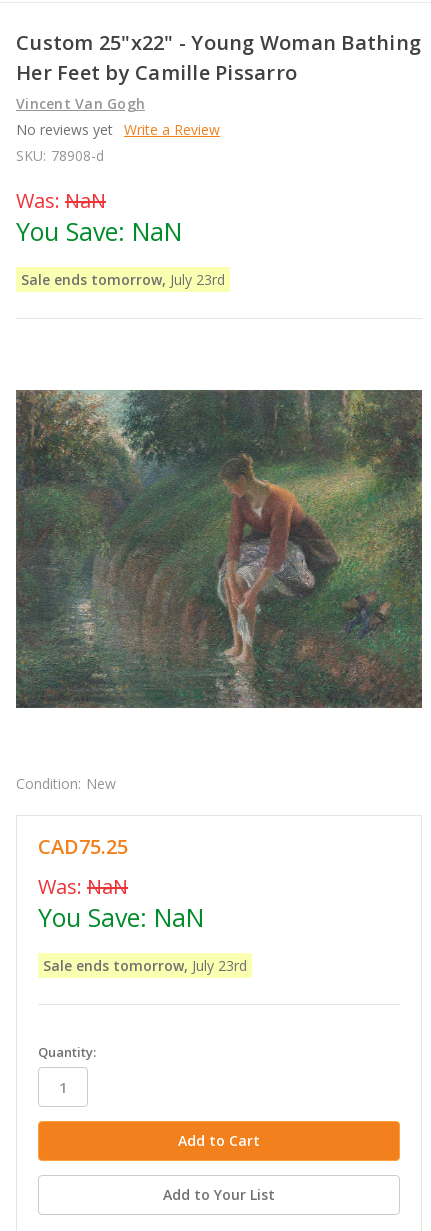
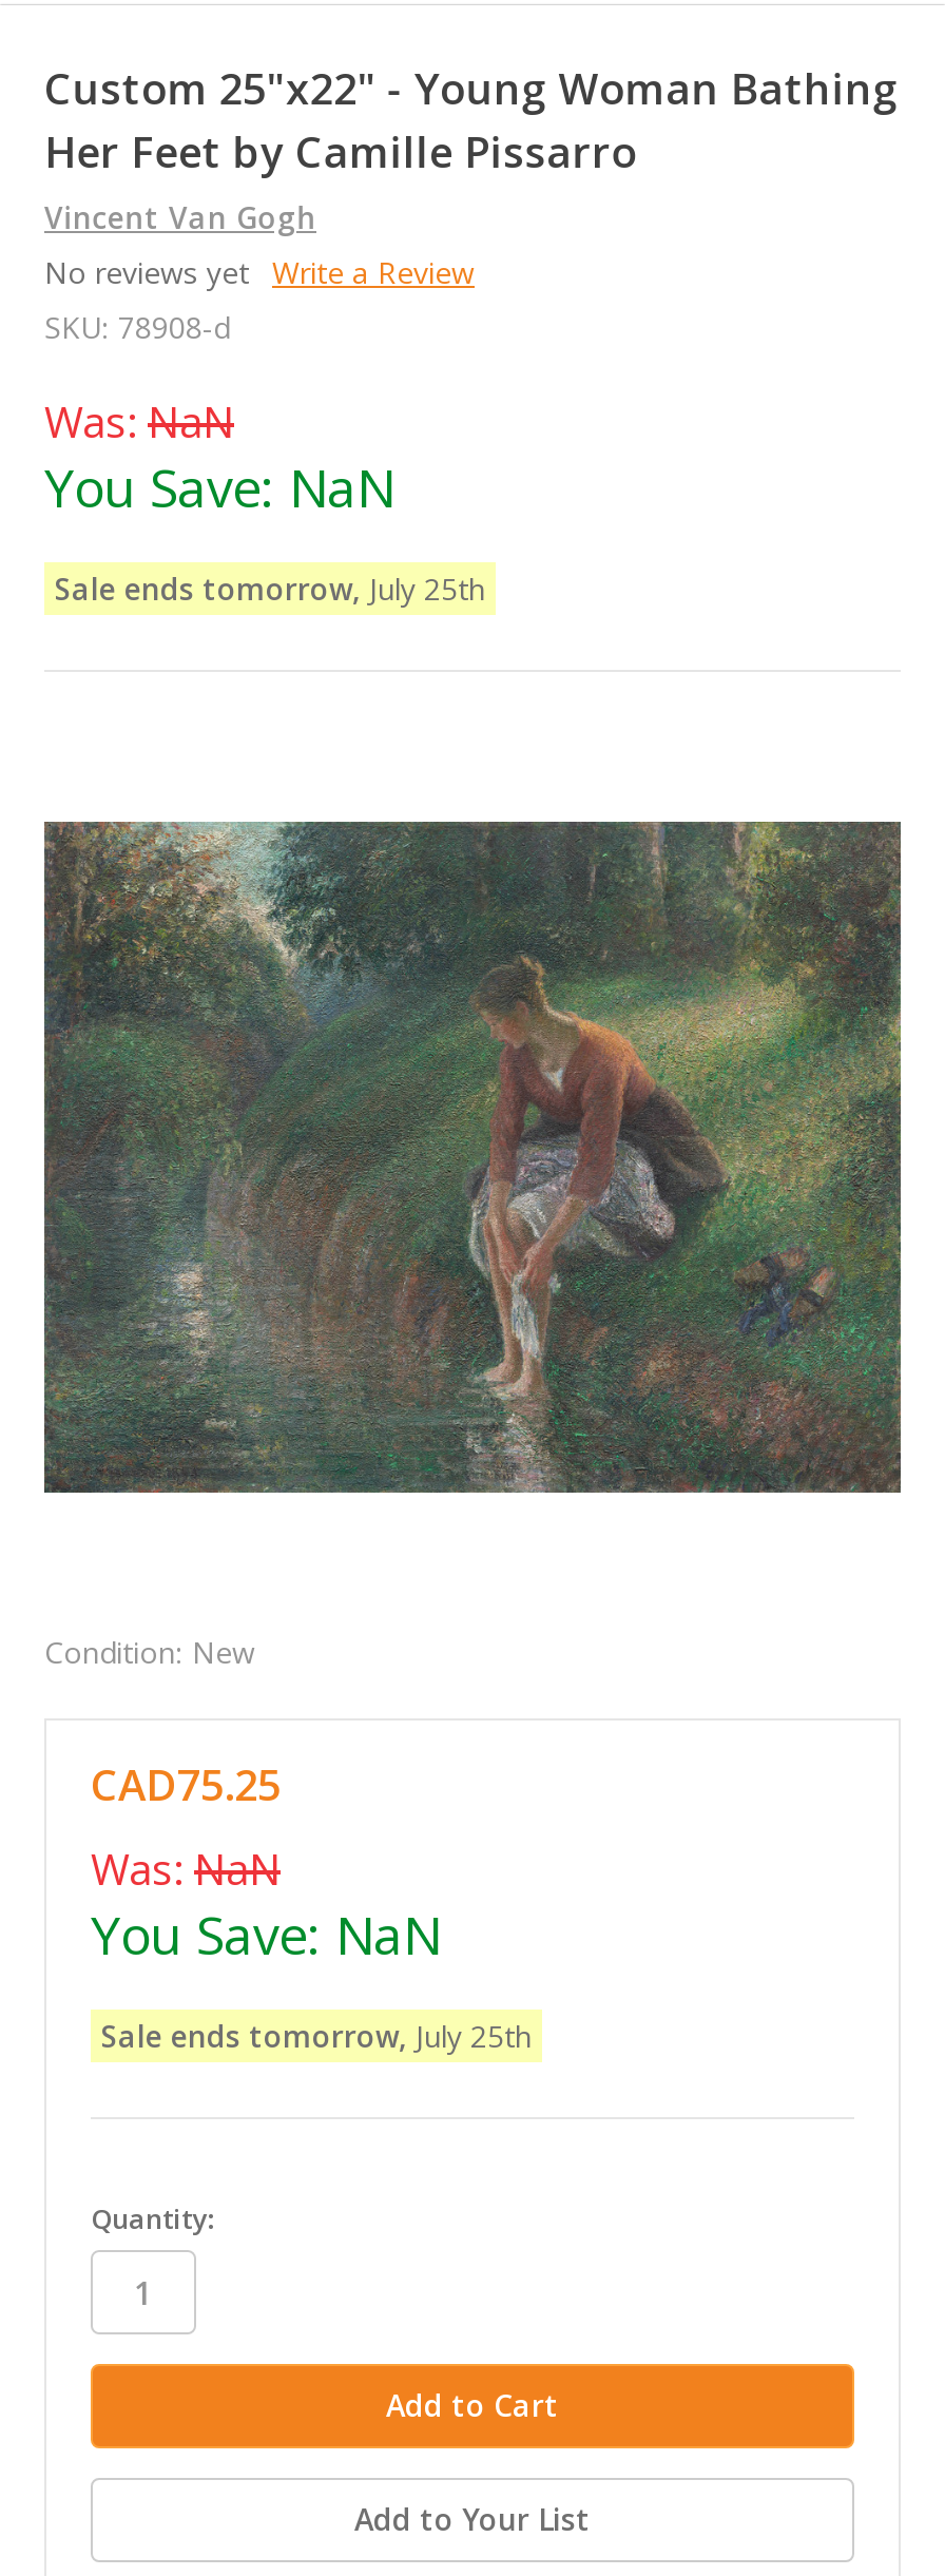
[21,270,225,289] Sale ends tomorrow, July 23rd -> [55,569,485,609] Sale ends tomorrow, July 25th
[43,956,247,975] Sale ends tomorrow, July 23rd -> [101,2016,532,2056] Sale ends tomorrow, July 25th

